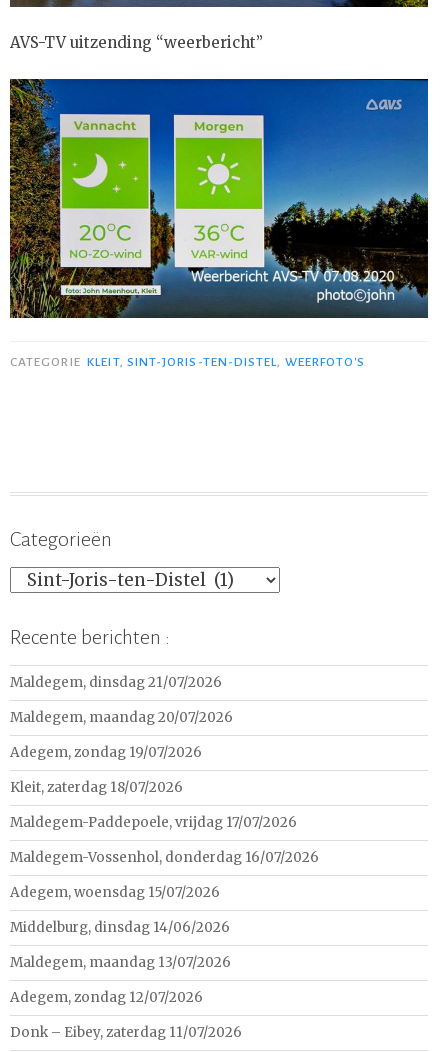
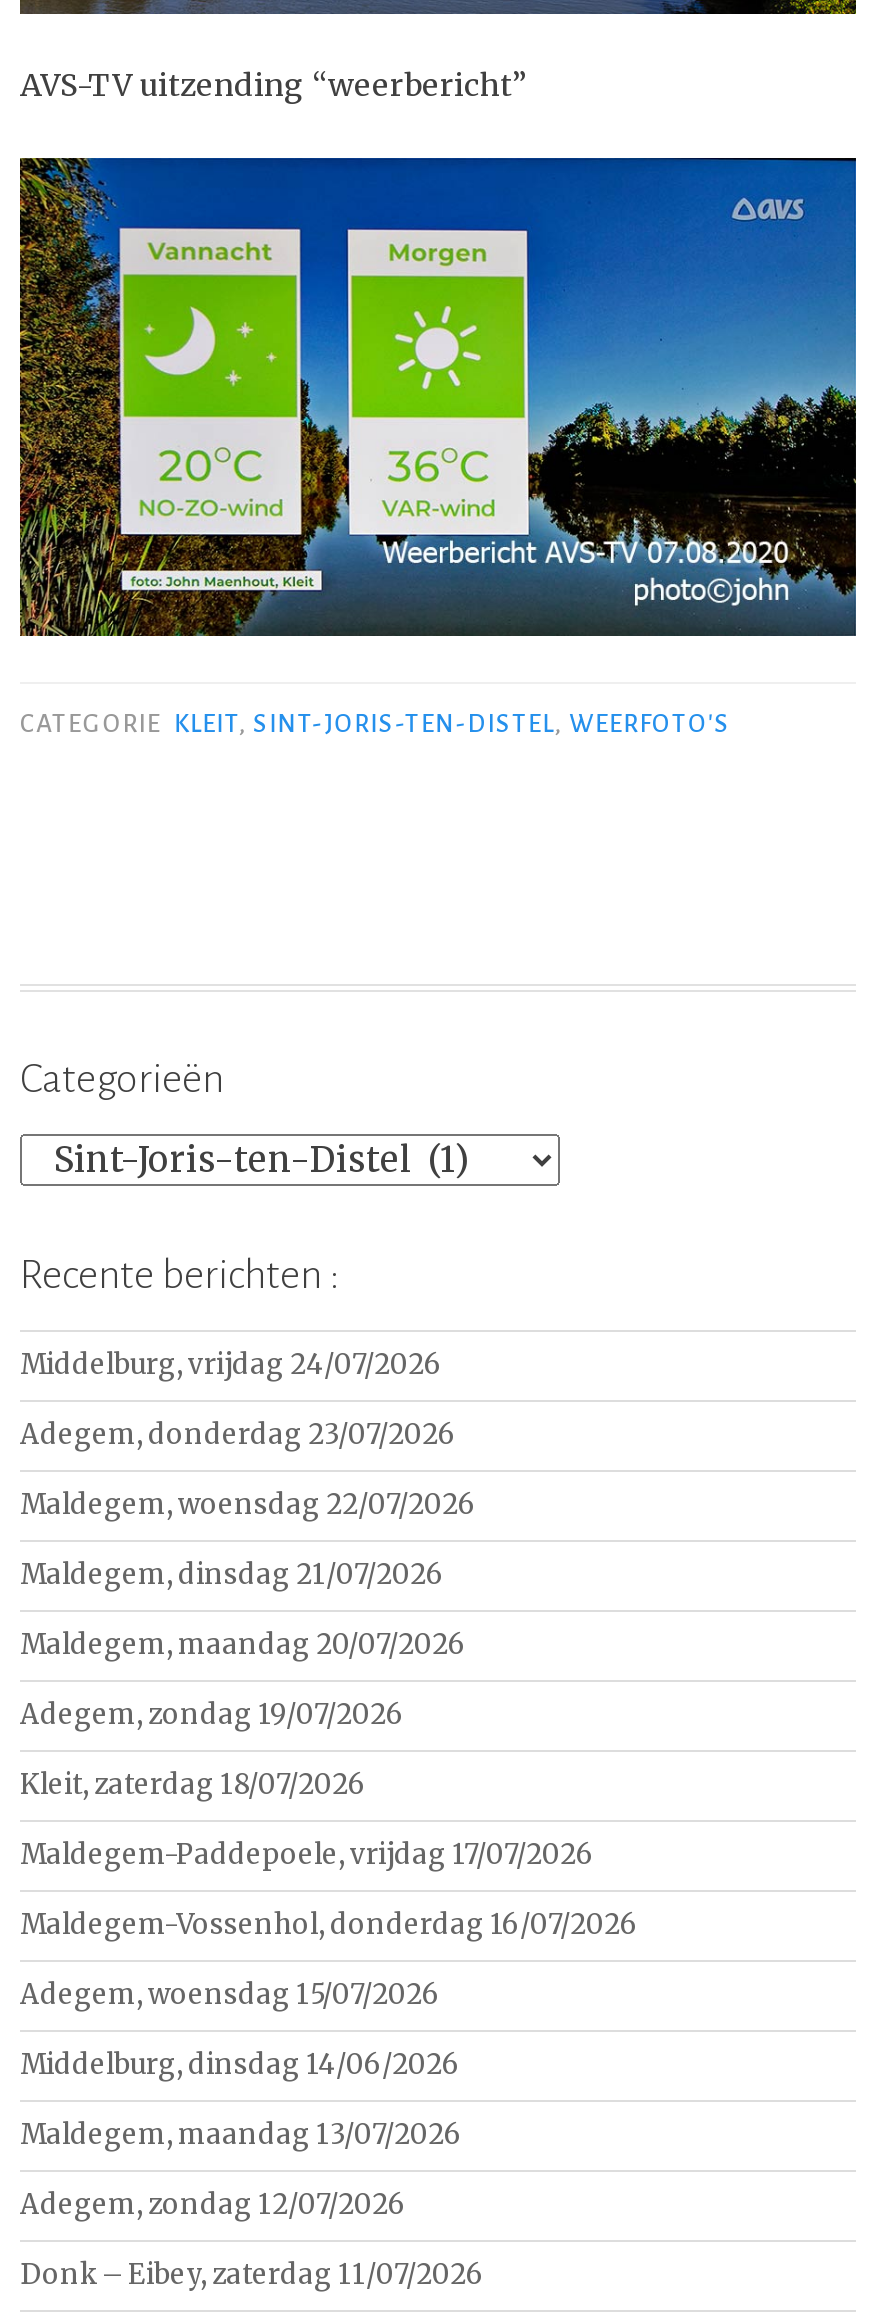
none -> [20,1348,476,1522] Middelburg, vrijdag 24/07/2026 | Adegem, donderdag 23/07/2026 | Maldegem, woensdag 22/07/2026

